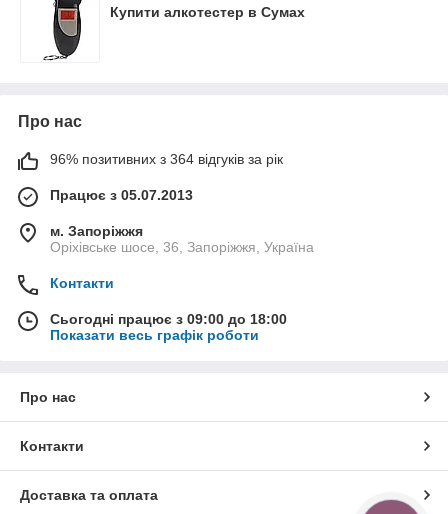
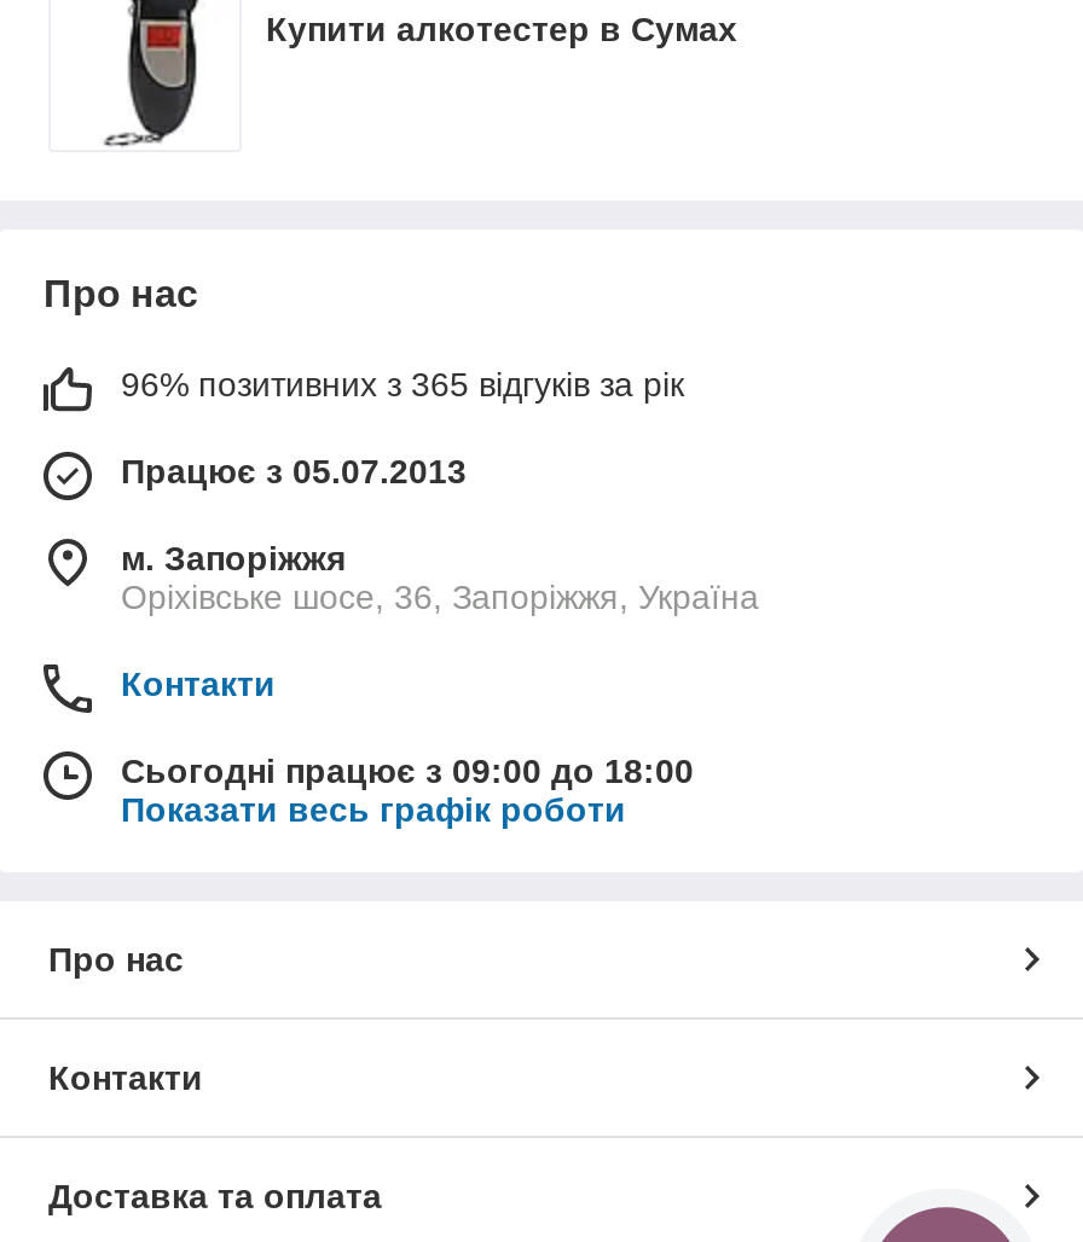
[50,151,283,167] 96% позитивних з 364 відгуків за рік -> [121,365,684,404] 96% позитивних з 365 відгуків за рік

